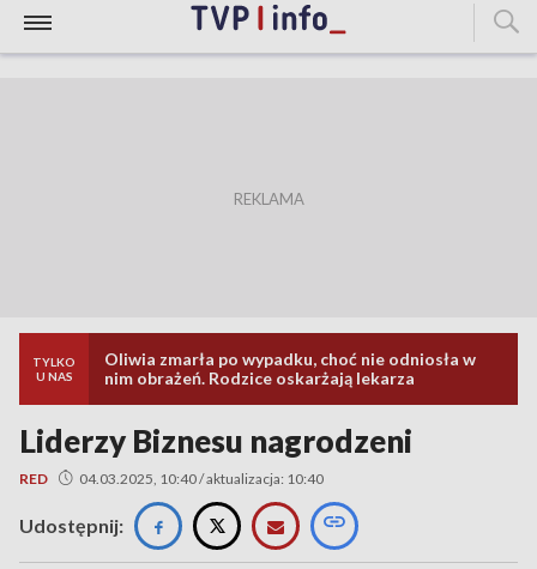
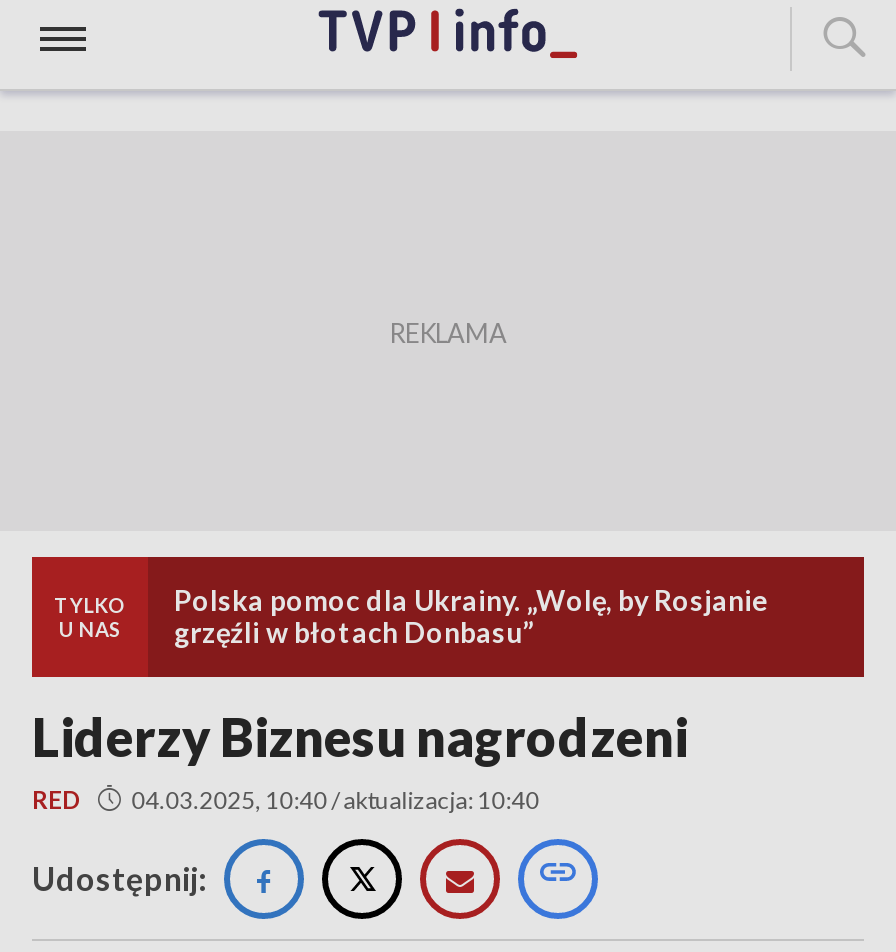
[104,349,476,388] Oliwia zmarła po wypadku, choć nie odniosła w | nim obrażeń. Rodzice oskarżają lekarza -> [174,583,768,649] Polska pomoc dla Ukrainy. „Wolę, by Rosjanie | grzęźli w błotach Donbasu”

